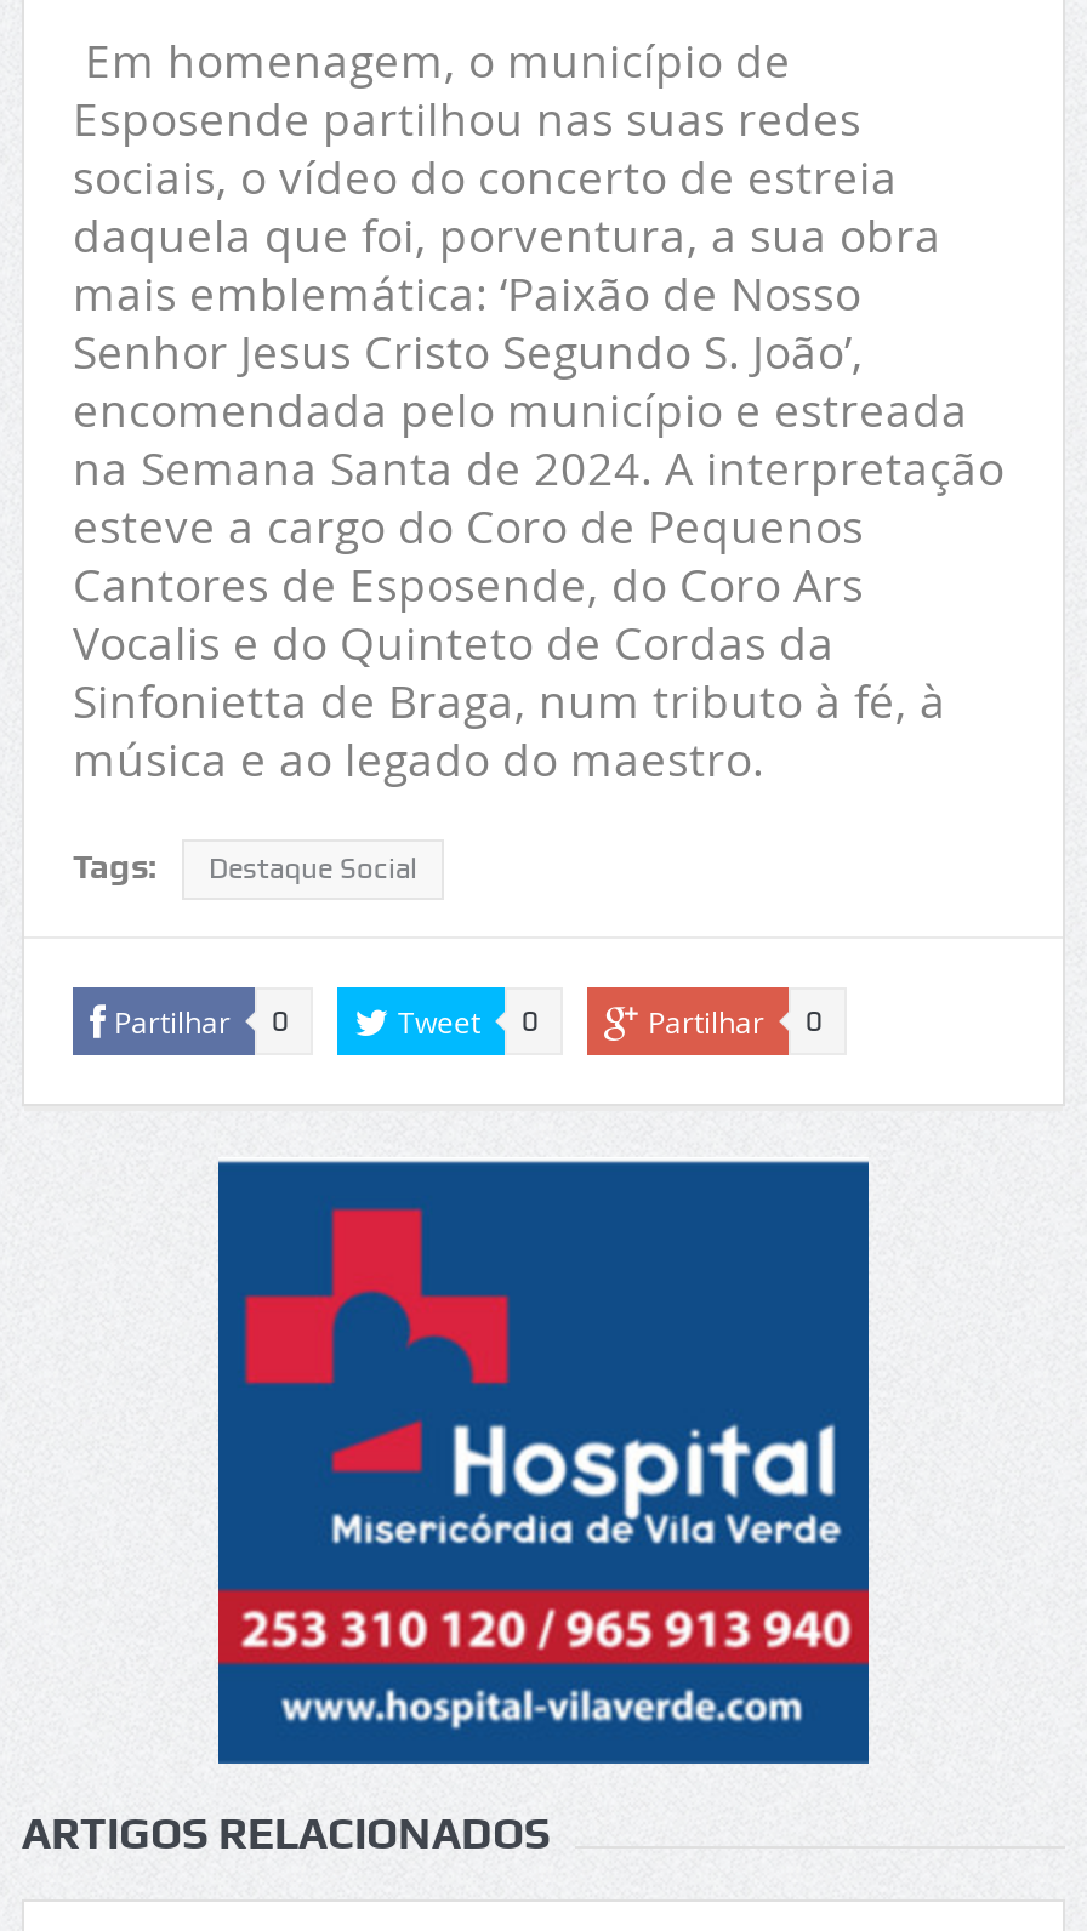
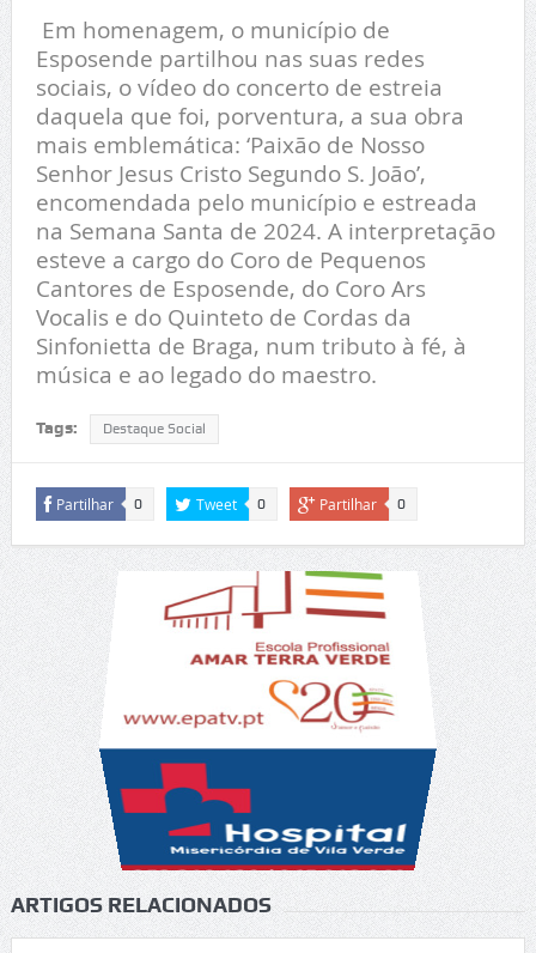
[201,1157,883,1766] [image] -> [98,570,438,872] [image]

